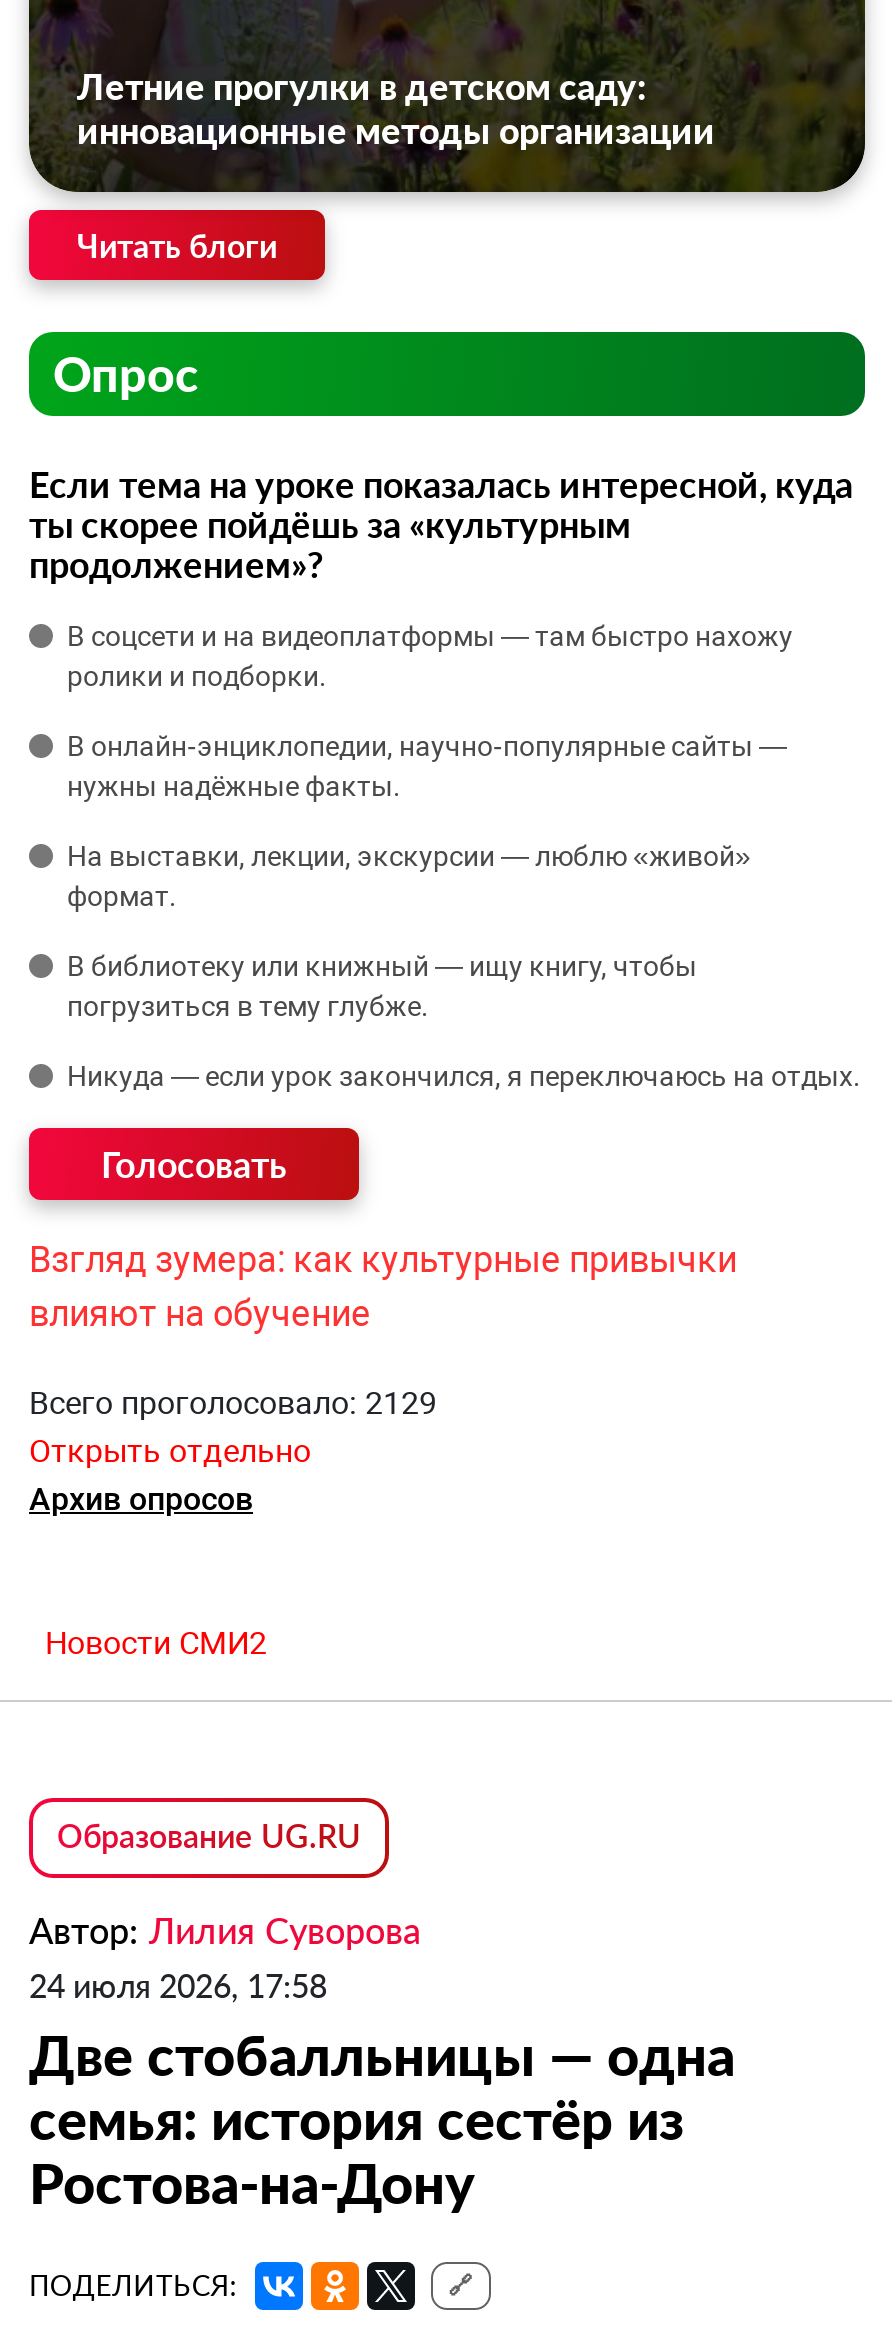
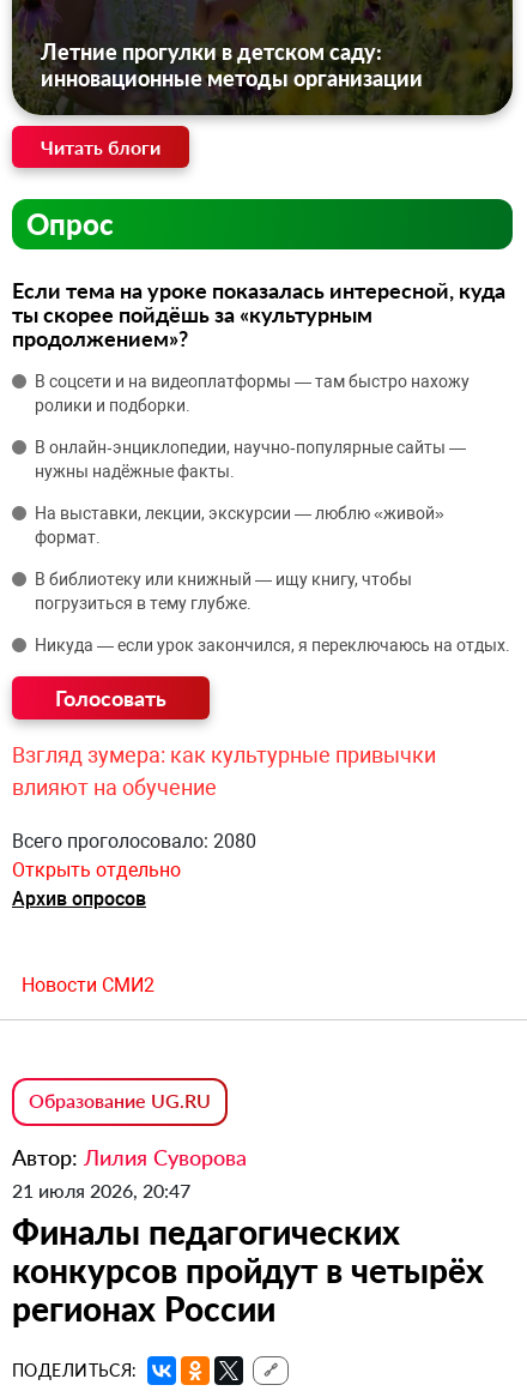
[29,1384,437,1422] Всего проголосовало: 2129 -> [12,830,256,853] Всего проголосовало: 2080
[29,1966,735,2216] 24 июля 2026, 17:58 | Две стобалльницы — одна | семья: история сестёр из | Ростова-на-Дону -> [12,1179,484,1329] 21 июля 2026, 20:47 | Финалы педагогических | конкурсов пройдут в четырёх | регионах России

